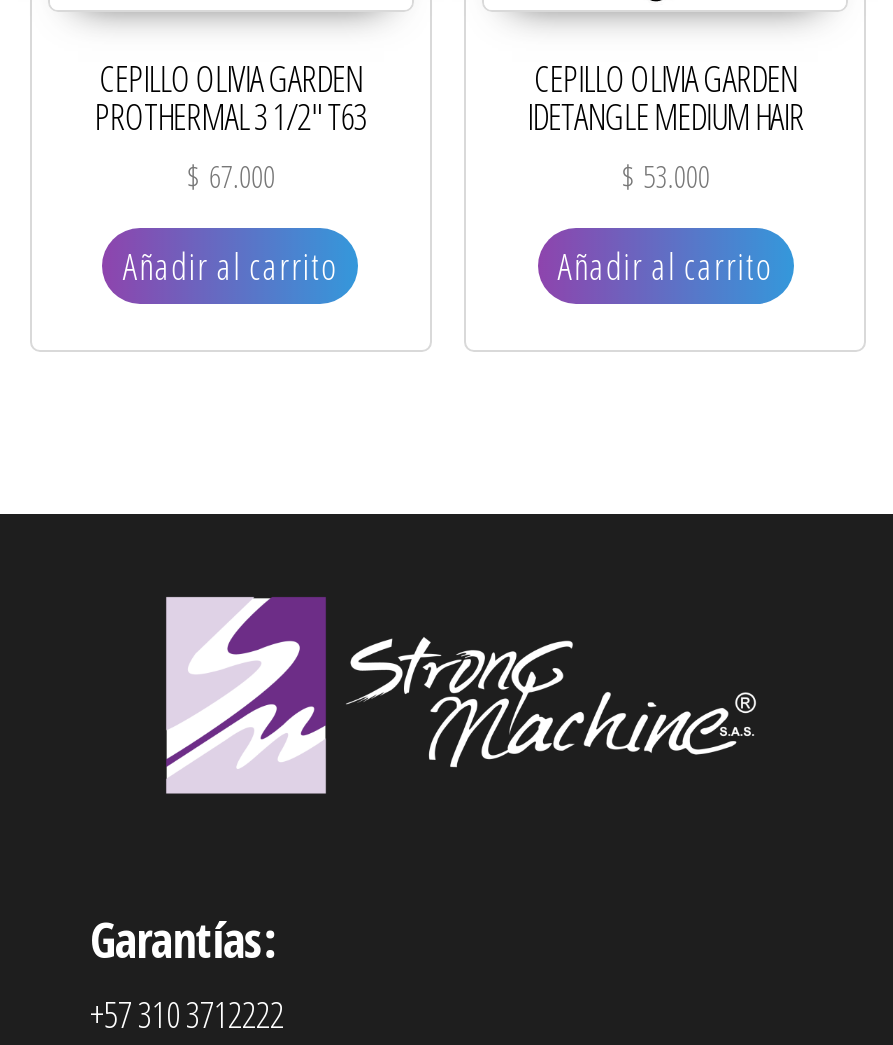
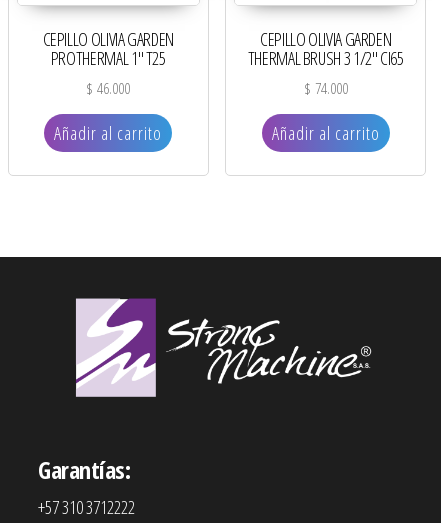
[94,92,367,198] PROTHERMAL 3 1/2″ T63 | $67.000 -> [51,46,166,99] PROTHERMAL 1″ T25 | $46.000
[527,92,804,198] IDETANGLE MEDIUM HAIR | $53.000 -> [248,46,404,99] THERMAL BRUSH 3 1/2″ CI65 | $74.000

